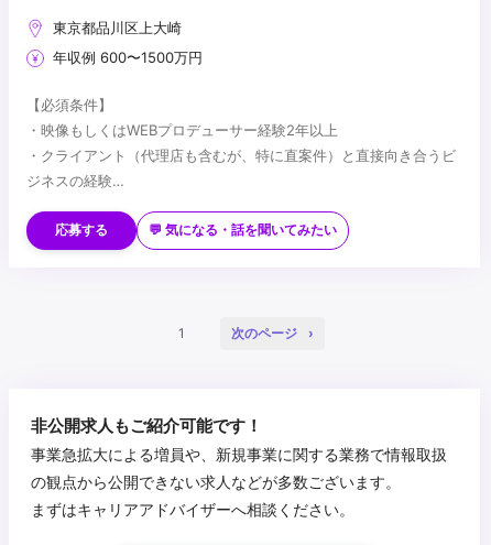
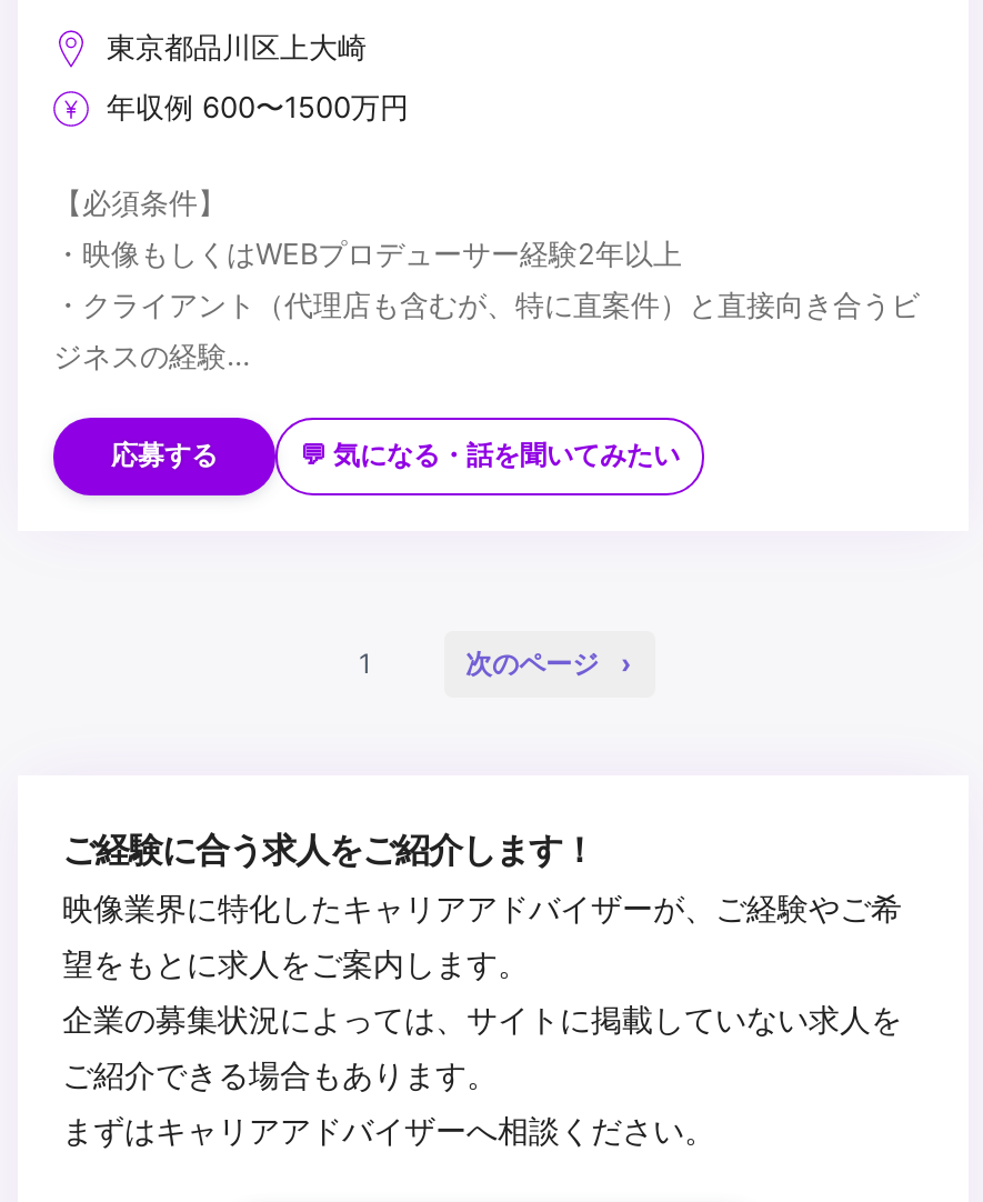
[31,415,447,491] 非公開求人もご紹介可能です！ | 事業急拡大による増員や、新規事業に関する業務で情報取扱 | の観点から公開できない求人などが多数ございます。 -> [62,829,902,1094] ご経験に合う求人をご紹介します！ | 映像業界に特化したキャリアアドバイザーが、ご経験やご希 | 望をもとに求人をご案内します。 | 企業の募集状況によっては、サイトに掲載していない求人を | ご紹介できる場合もあります。

